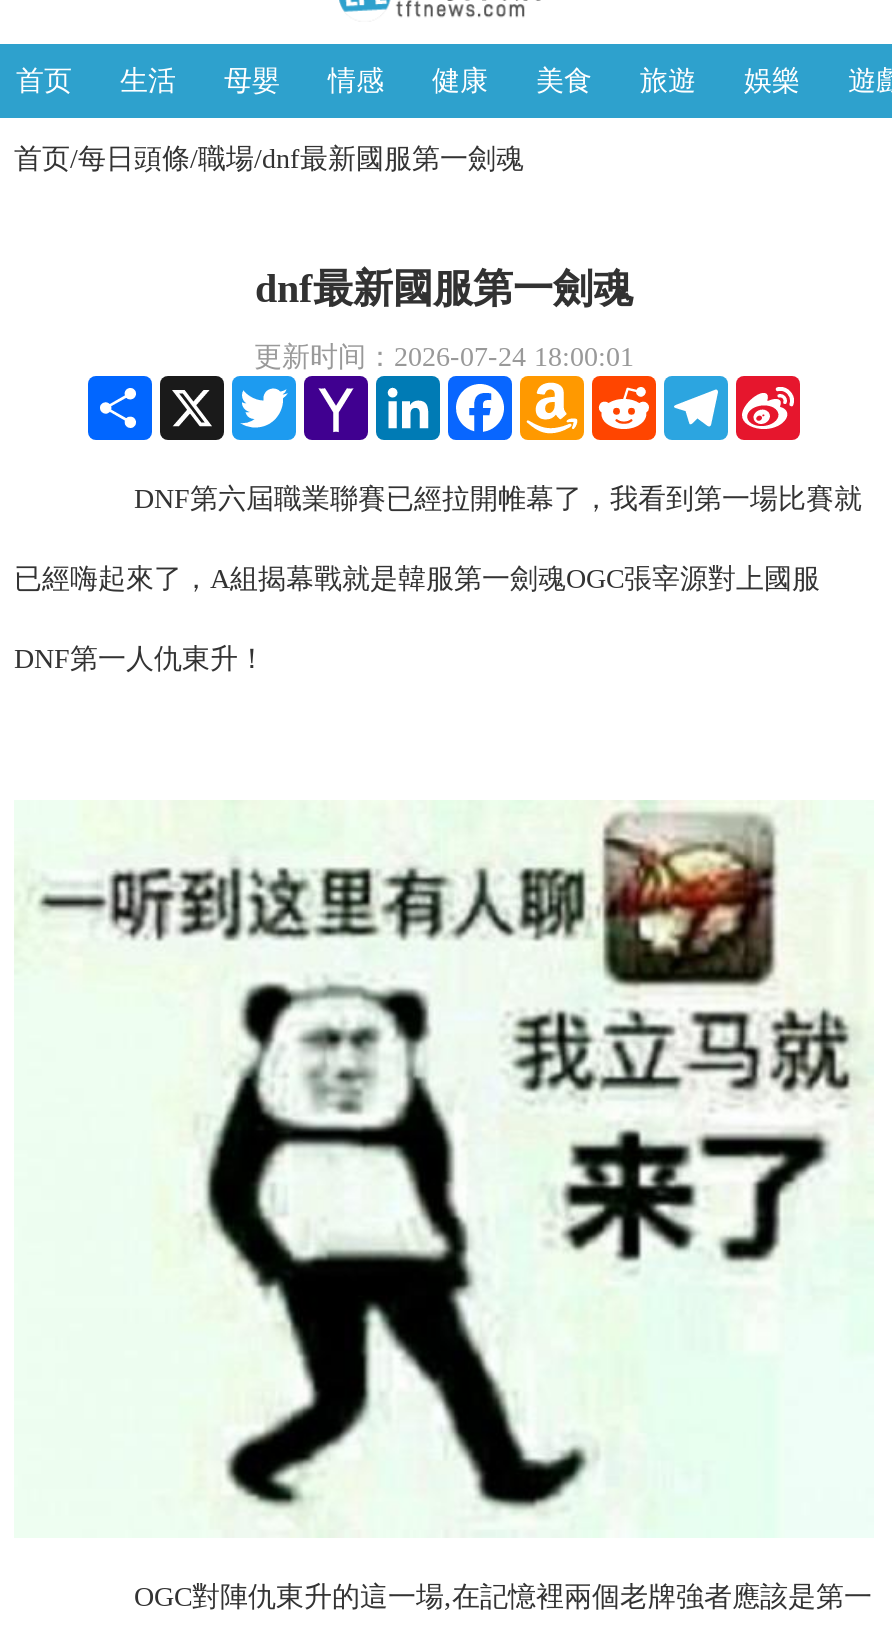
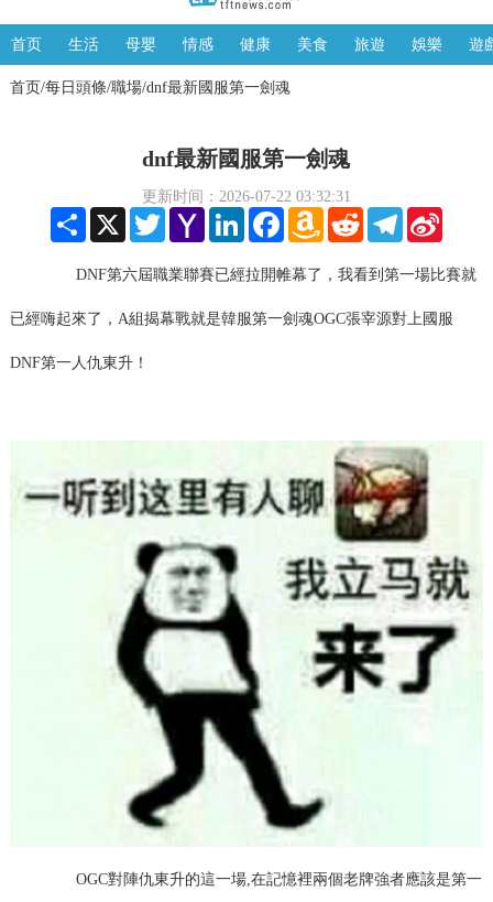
[254,342,634,372] 更新时间：2026-07-24 18:00:01 -> [142,188,351,205] 更新时间：2026-07-22 03:32:31

